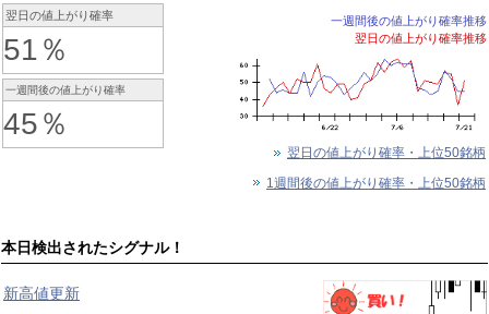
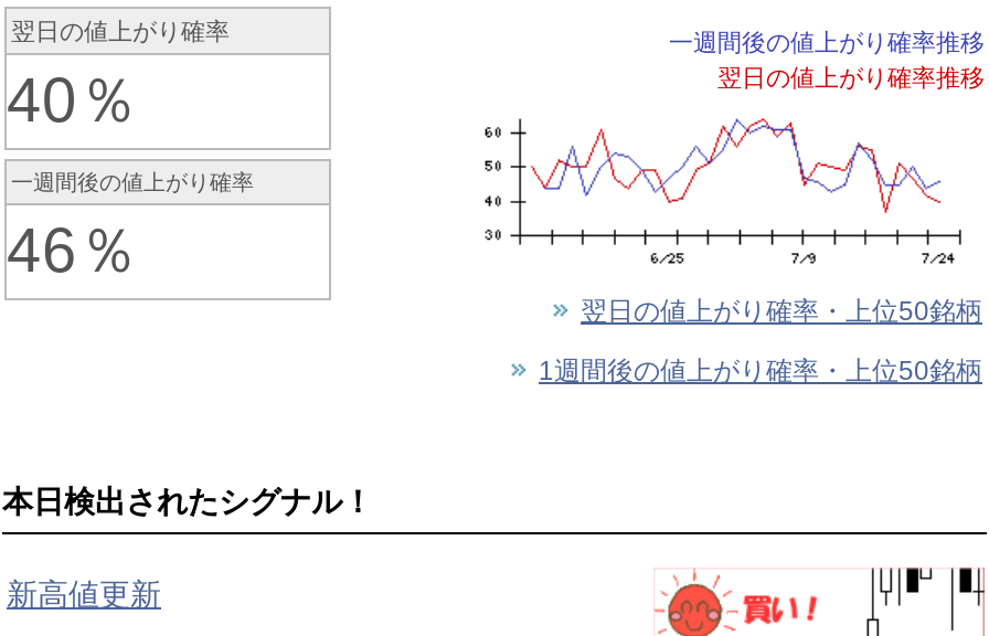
[3,33,69,67] 51％ -> [7,67,139,135] 40％
[257,58,466,117] [image] -> [530,117,943,214] [image]
[3,107,69,141] 45％ -> [7,217,139,286] 46％

